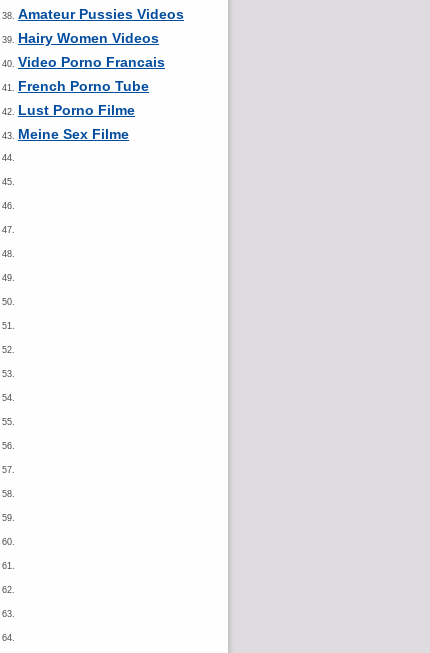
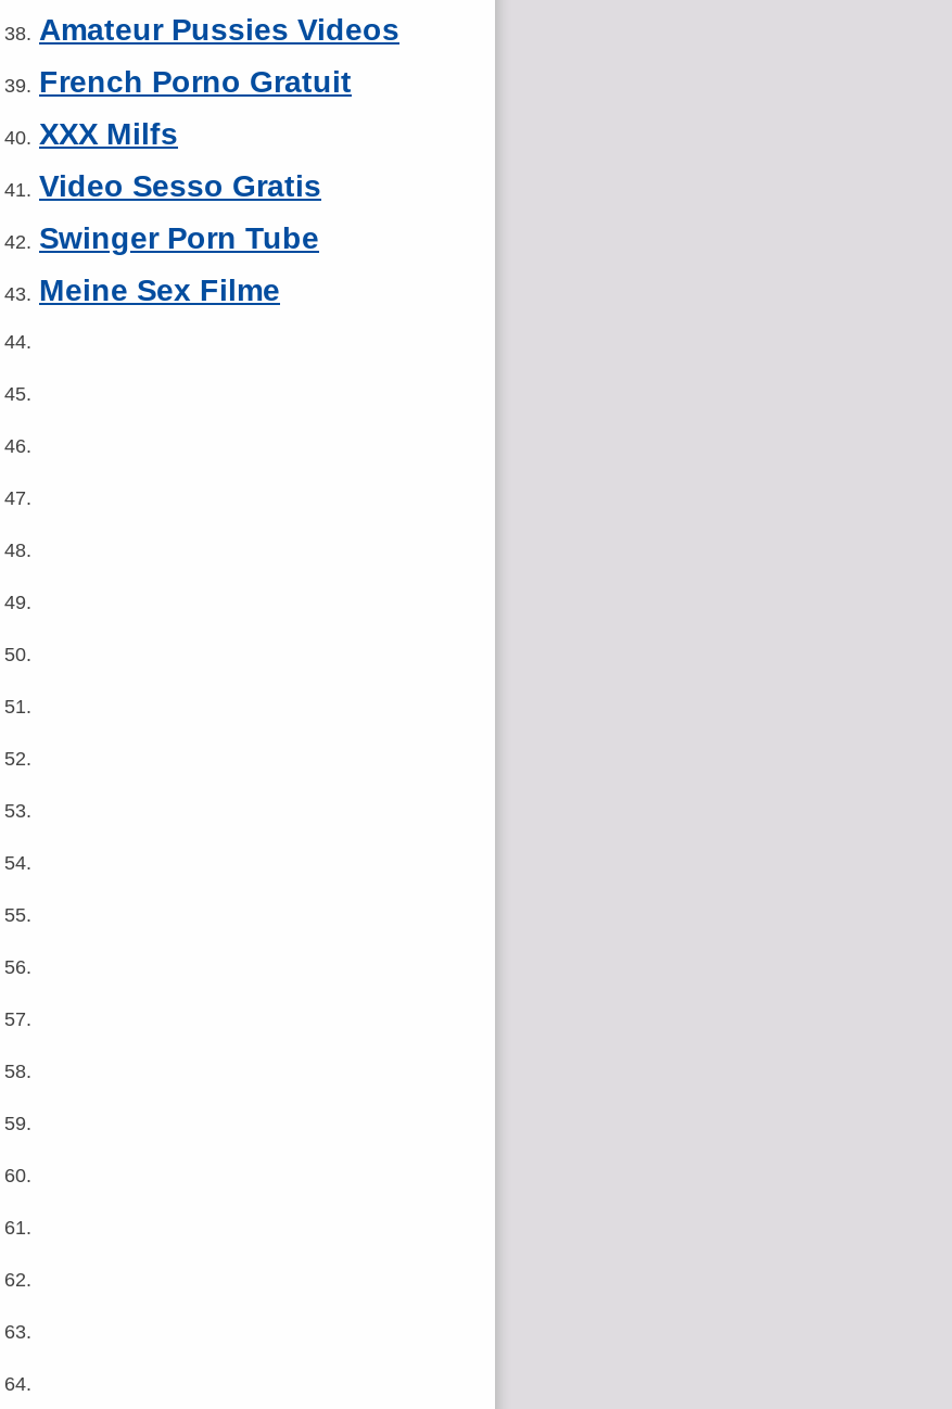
[2,30,159,46] 39. Hairy Women Videos -> [4,64,352,99] 39. French Porno Gratuit
[2,54,165,70] 40. Video Porno Francais -> [4,116,178,151] 40. XXX Milfs
[2,78,149,94] 41. French Porno Tube -> [4,168,321,203] 41. Video Sesso Gratis
[2,102,135,118] 42. Lust Porno Filme -> [4,220,319,255] 42. Swinger Porn Tube

